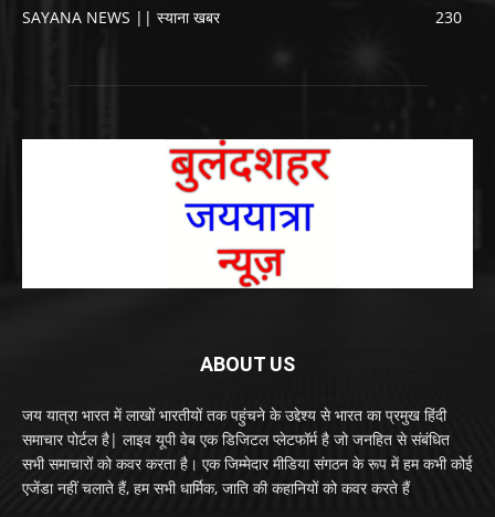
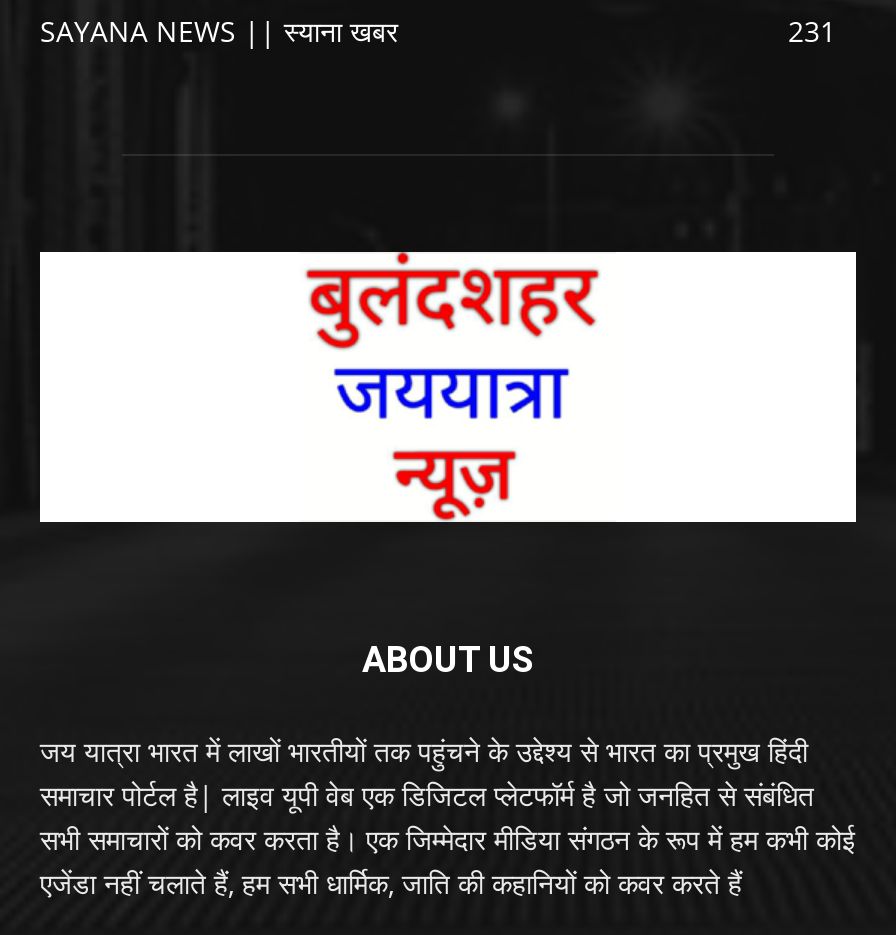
[435,7,462,28] 230 -> [788,13,836,51] 231

